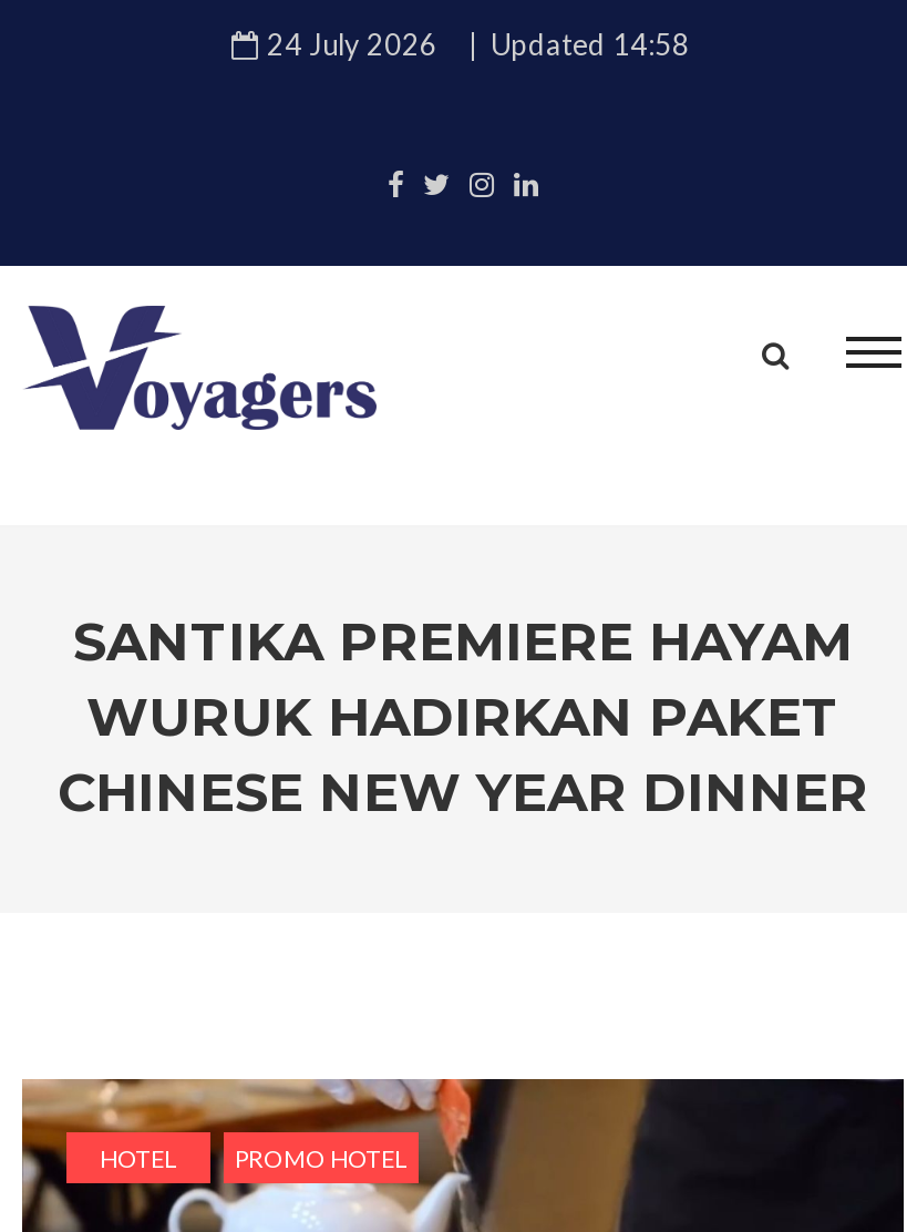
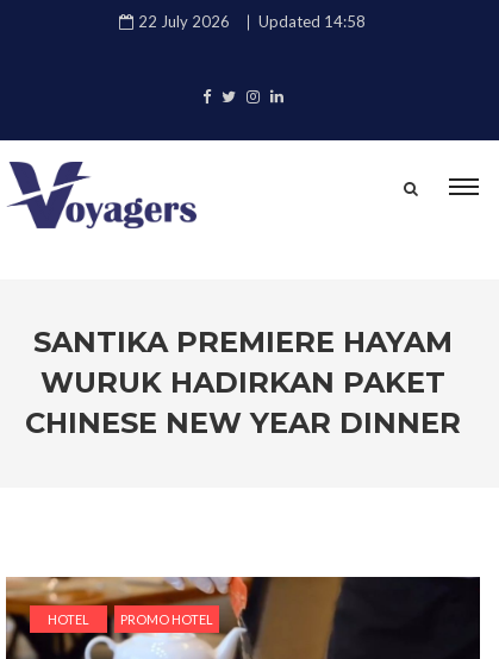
[267,27,690,62] 24 July 2026 Updated 14:58 -> [138,12,365,31] 22 July 2026 Updated 14:58

